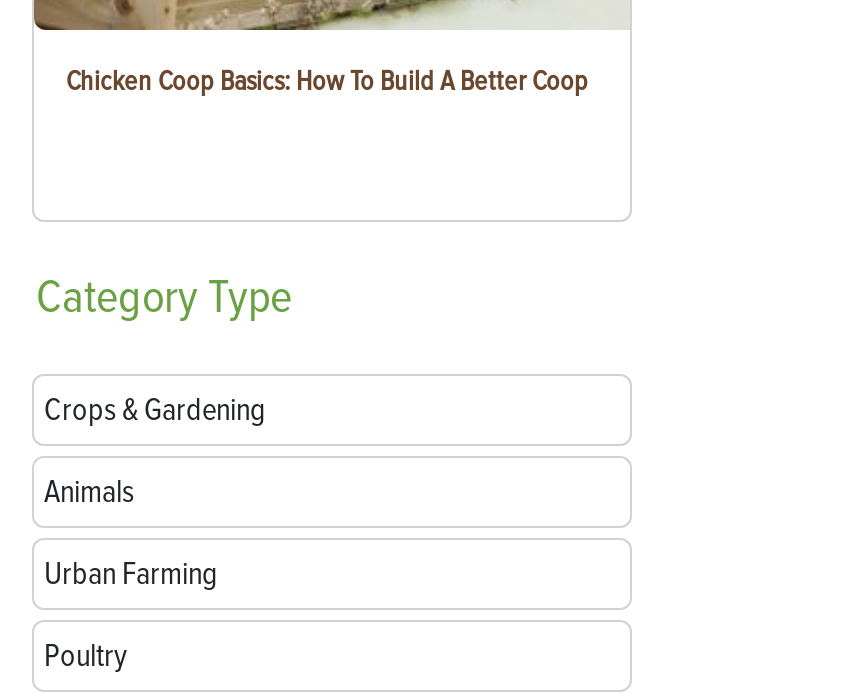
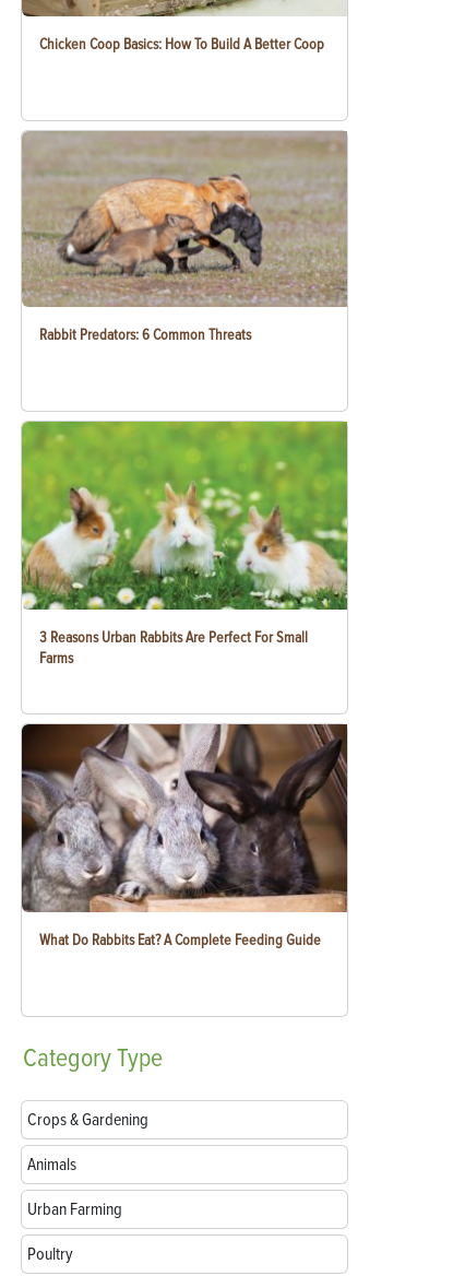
none -> [21,421,348,667] [image] | 3 Reasons Urban Rabbits Are Perfect For Small | Farms
none -> [21,723,348,949] [image] | What Do Rabbits Eat? A Complete Feeding Guide
none -> [22,130,347,344] [image] | Rabbit Predators: 6 Common Threats

